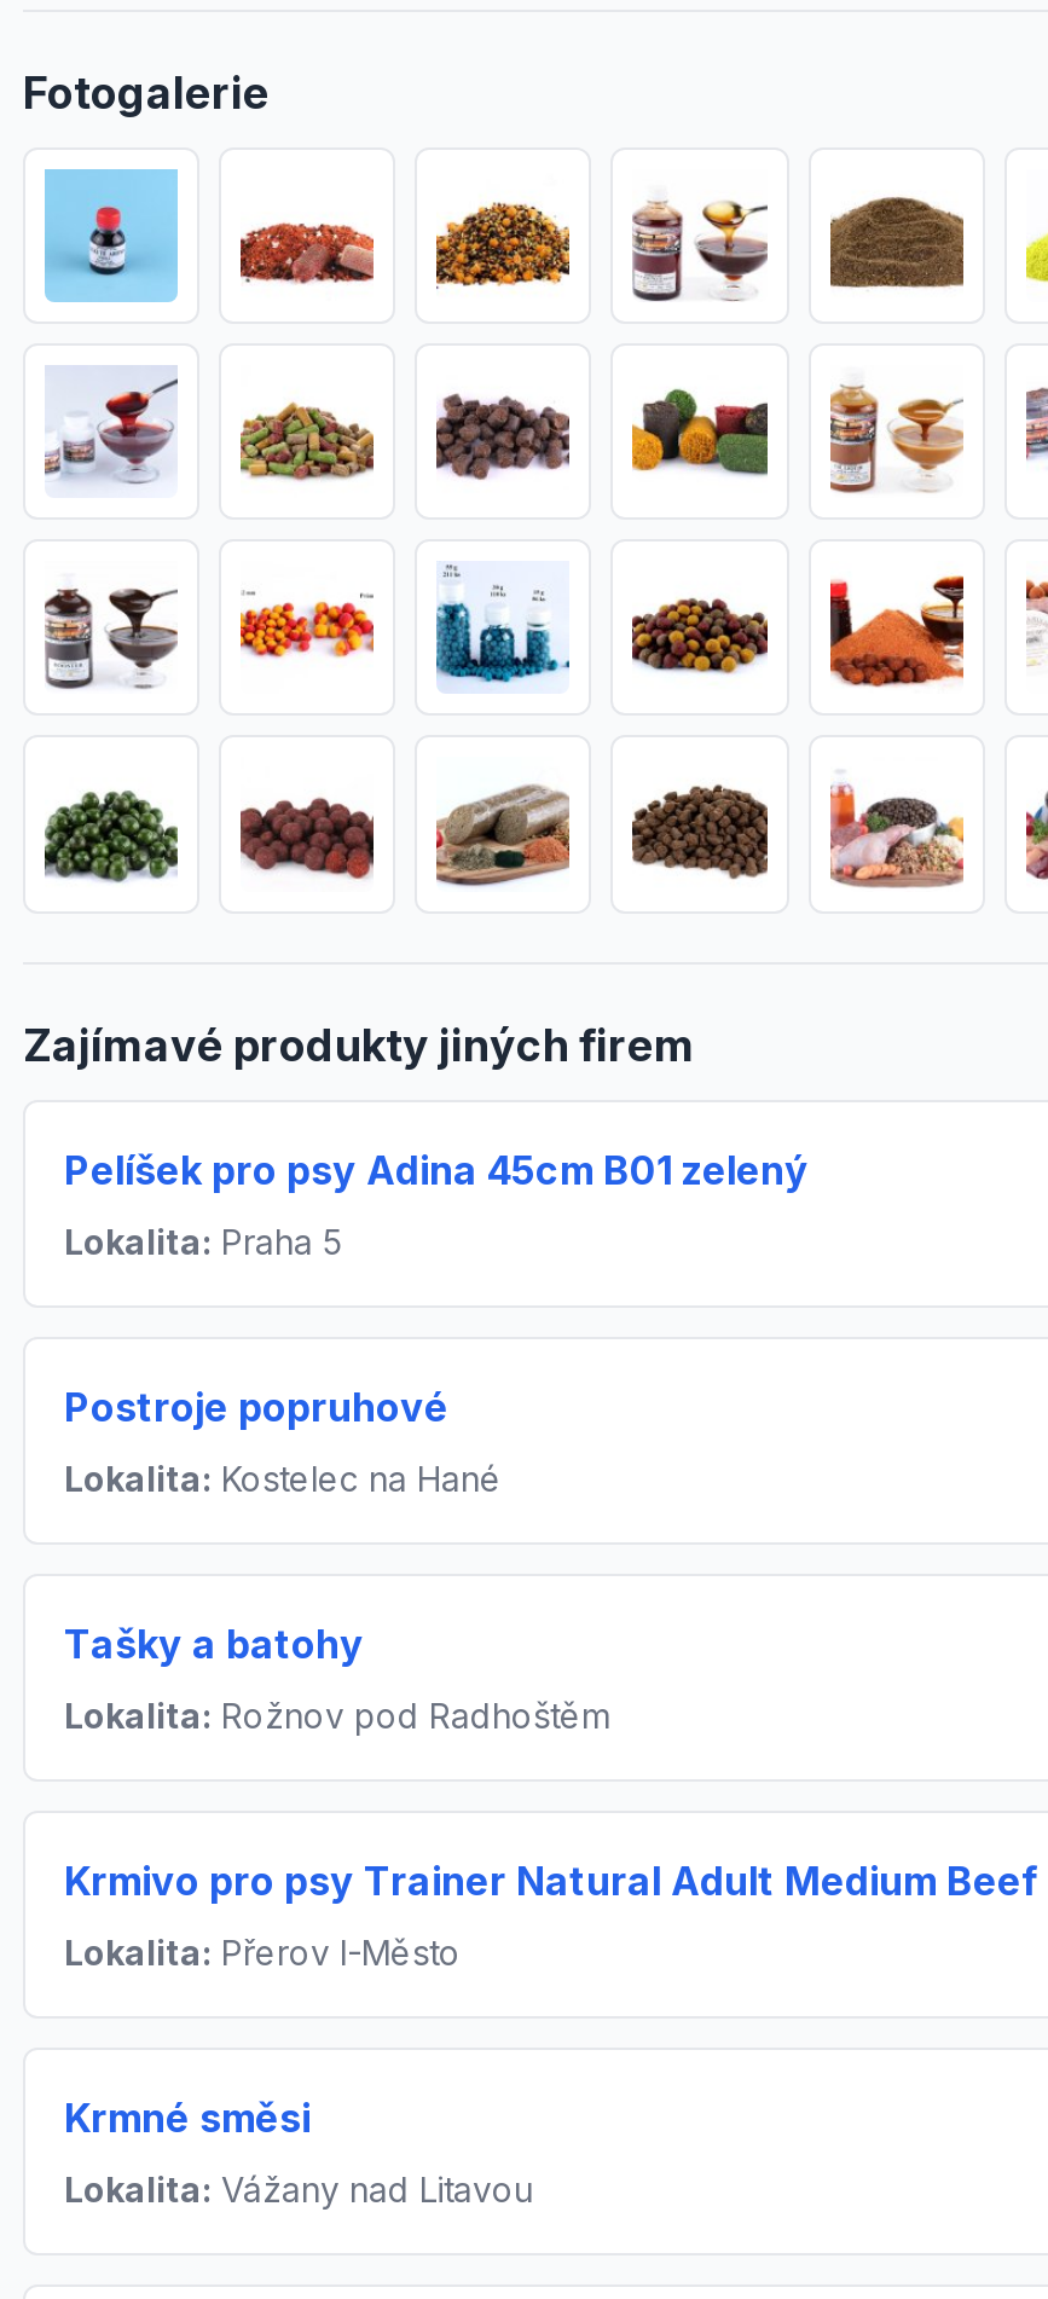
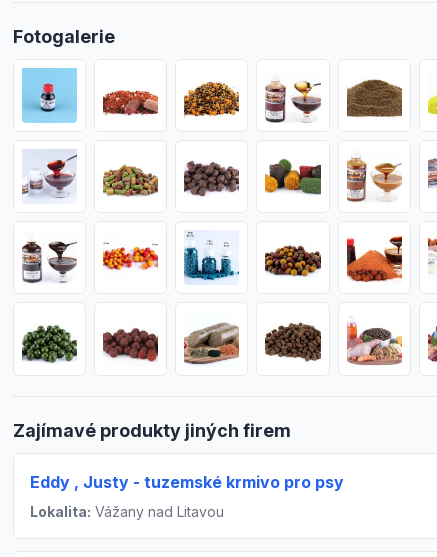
[64,1145,1038,2141] Pelíšek pro psy Adina 45cm B01 zelený | Lokalita: Praha 5 | Postroje popruhové | Lokalita: Kostelec na Hané | Tašky a batohy | Lokalita: Rožnov pod Radhoštěm | Krmivo pro psy Trainer Natural Adult Medium Beef | Lokalita: Přerov I-Město | Krmné směsi -> [30,472,344,492] Eddy , Justy - tuzemské krmivo pro psy

